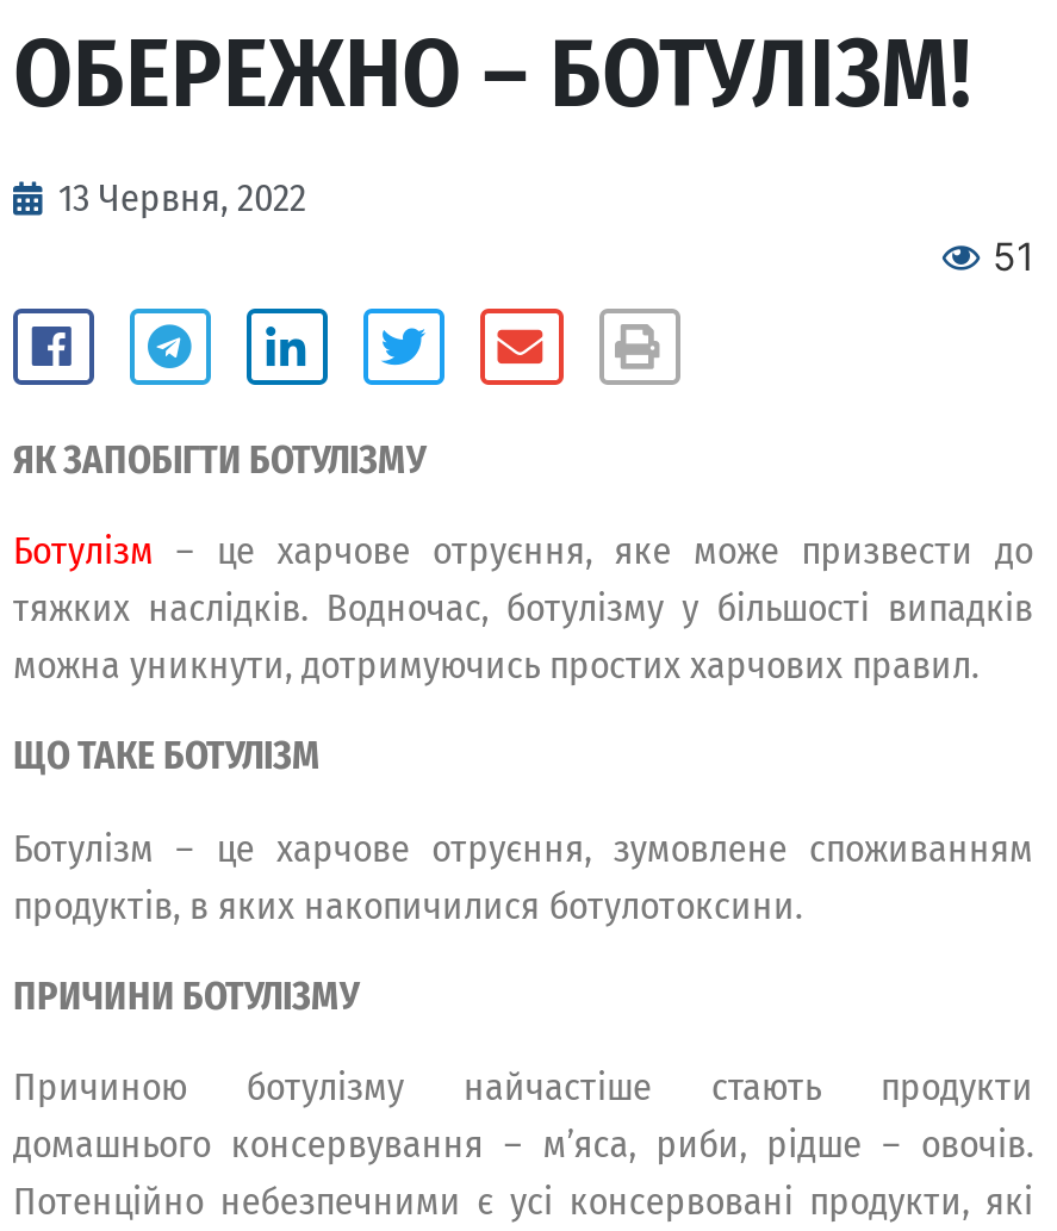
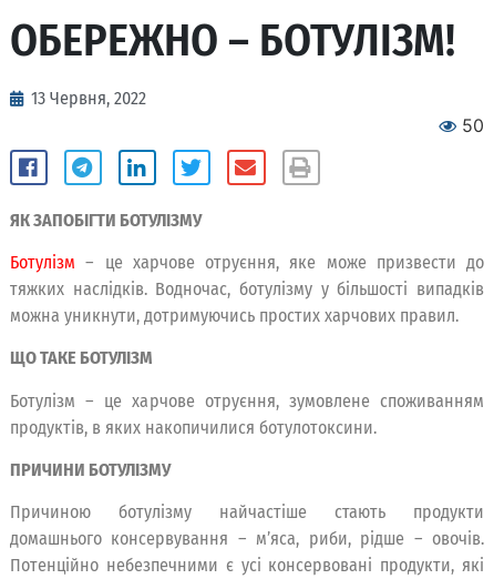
[993,232,1033,280] 51 -> [462,114,484,136] 50

